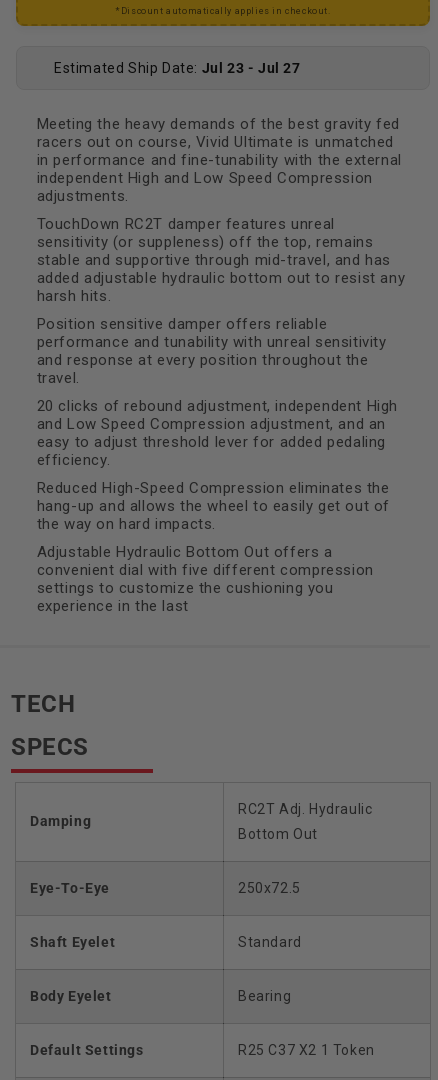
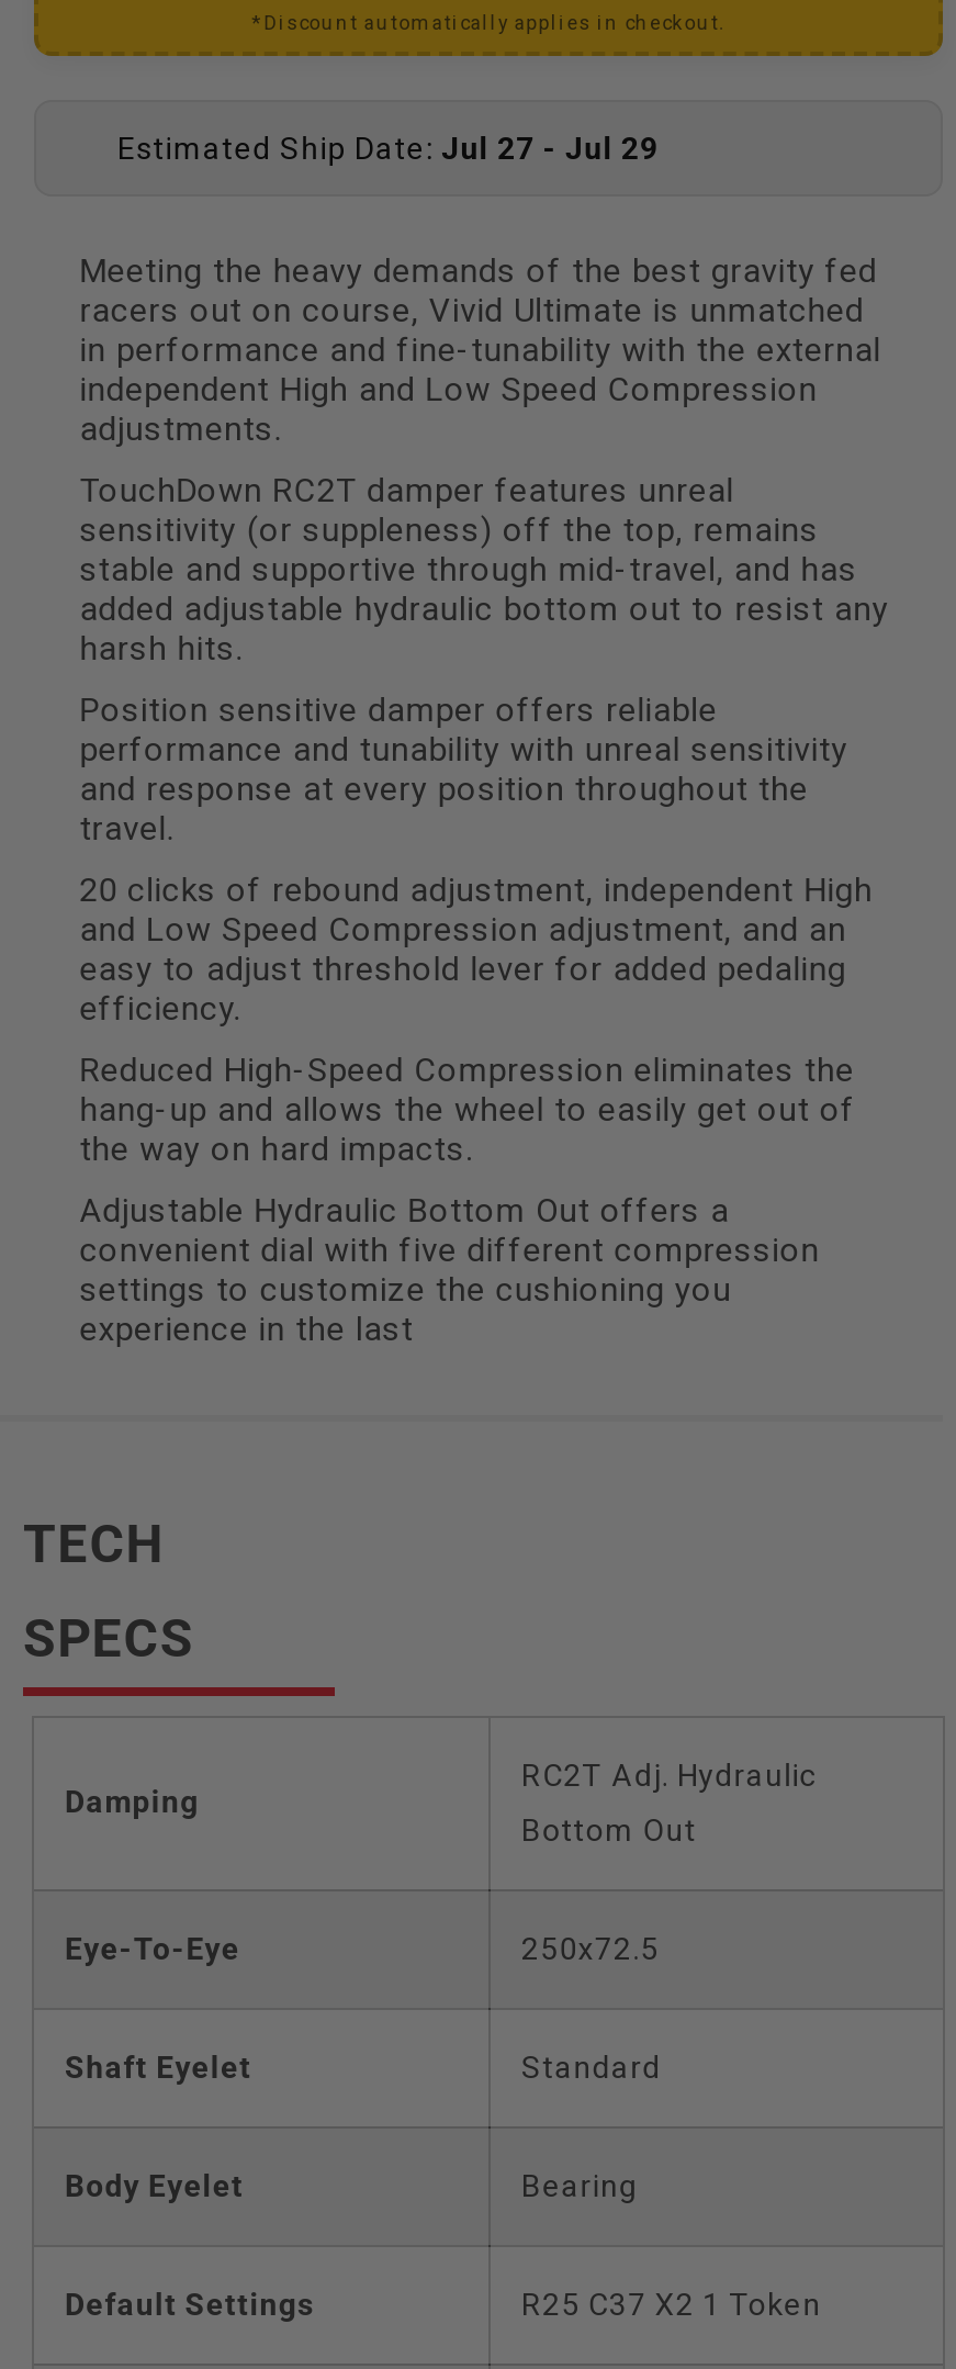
[54,60,301,76] Estimated Ship Date: Jul 23 - Jul 27 -> [117,132,659,167] Estimated Ship Date: Jul 27 - Jul 29

